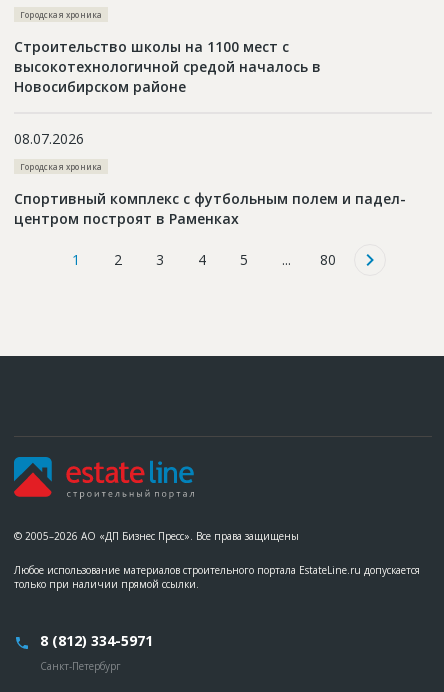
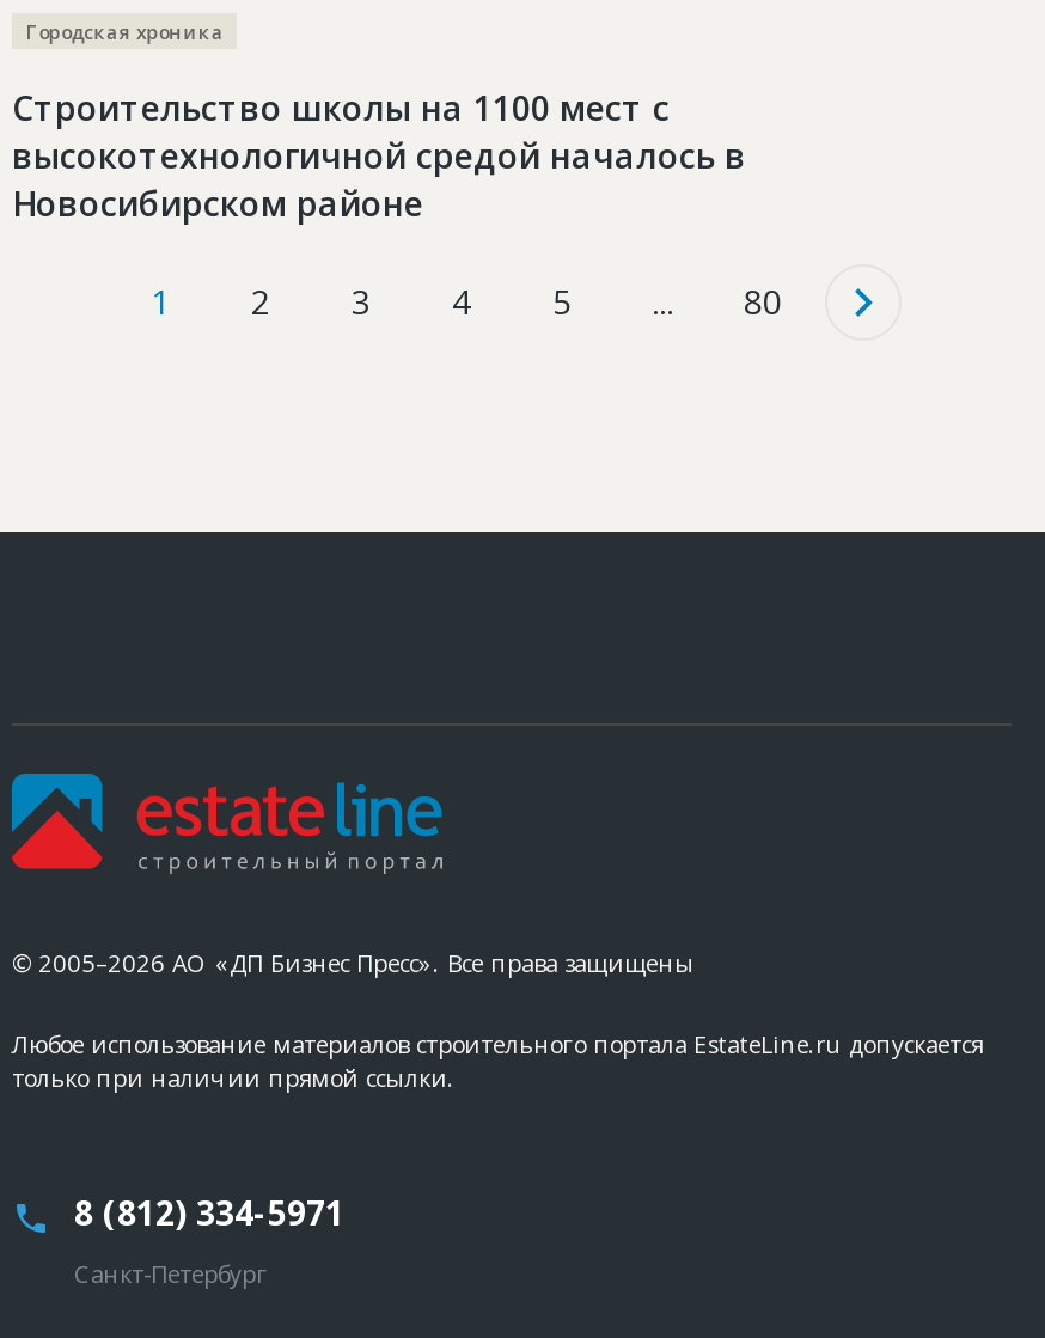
[14,129,406,228] 08.07.2026 | Городская хроника | Спортивный комплекс с футбольным полем и падел- | центром построят в Раменках -> none

